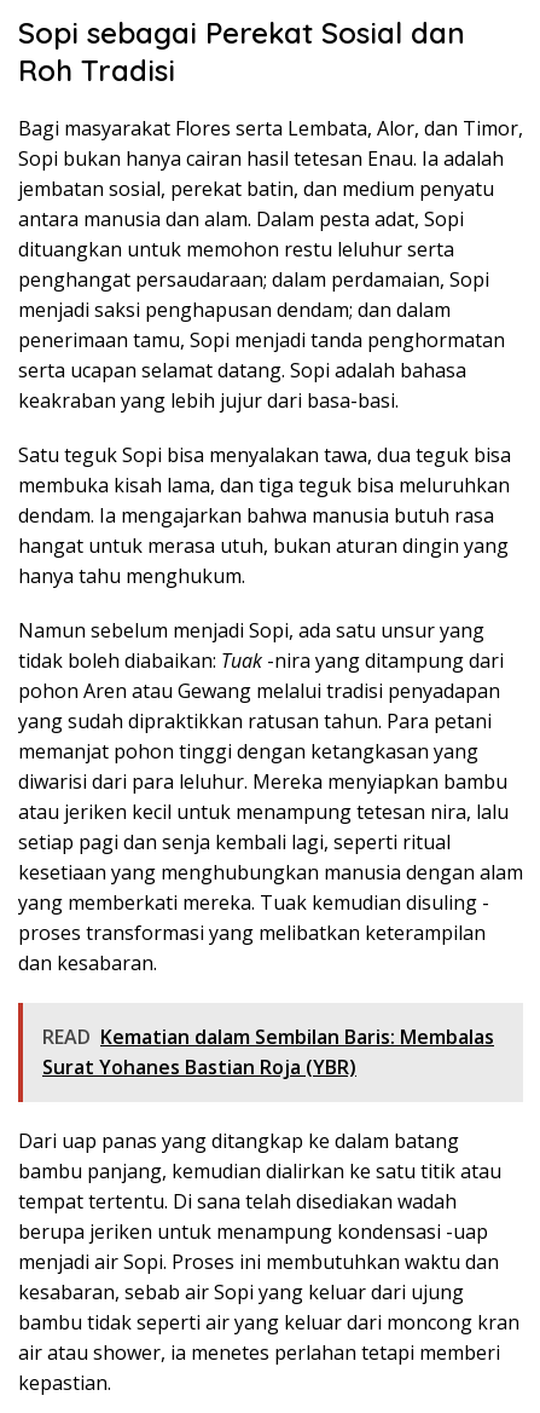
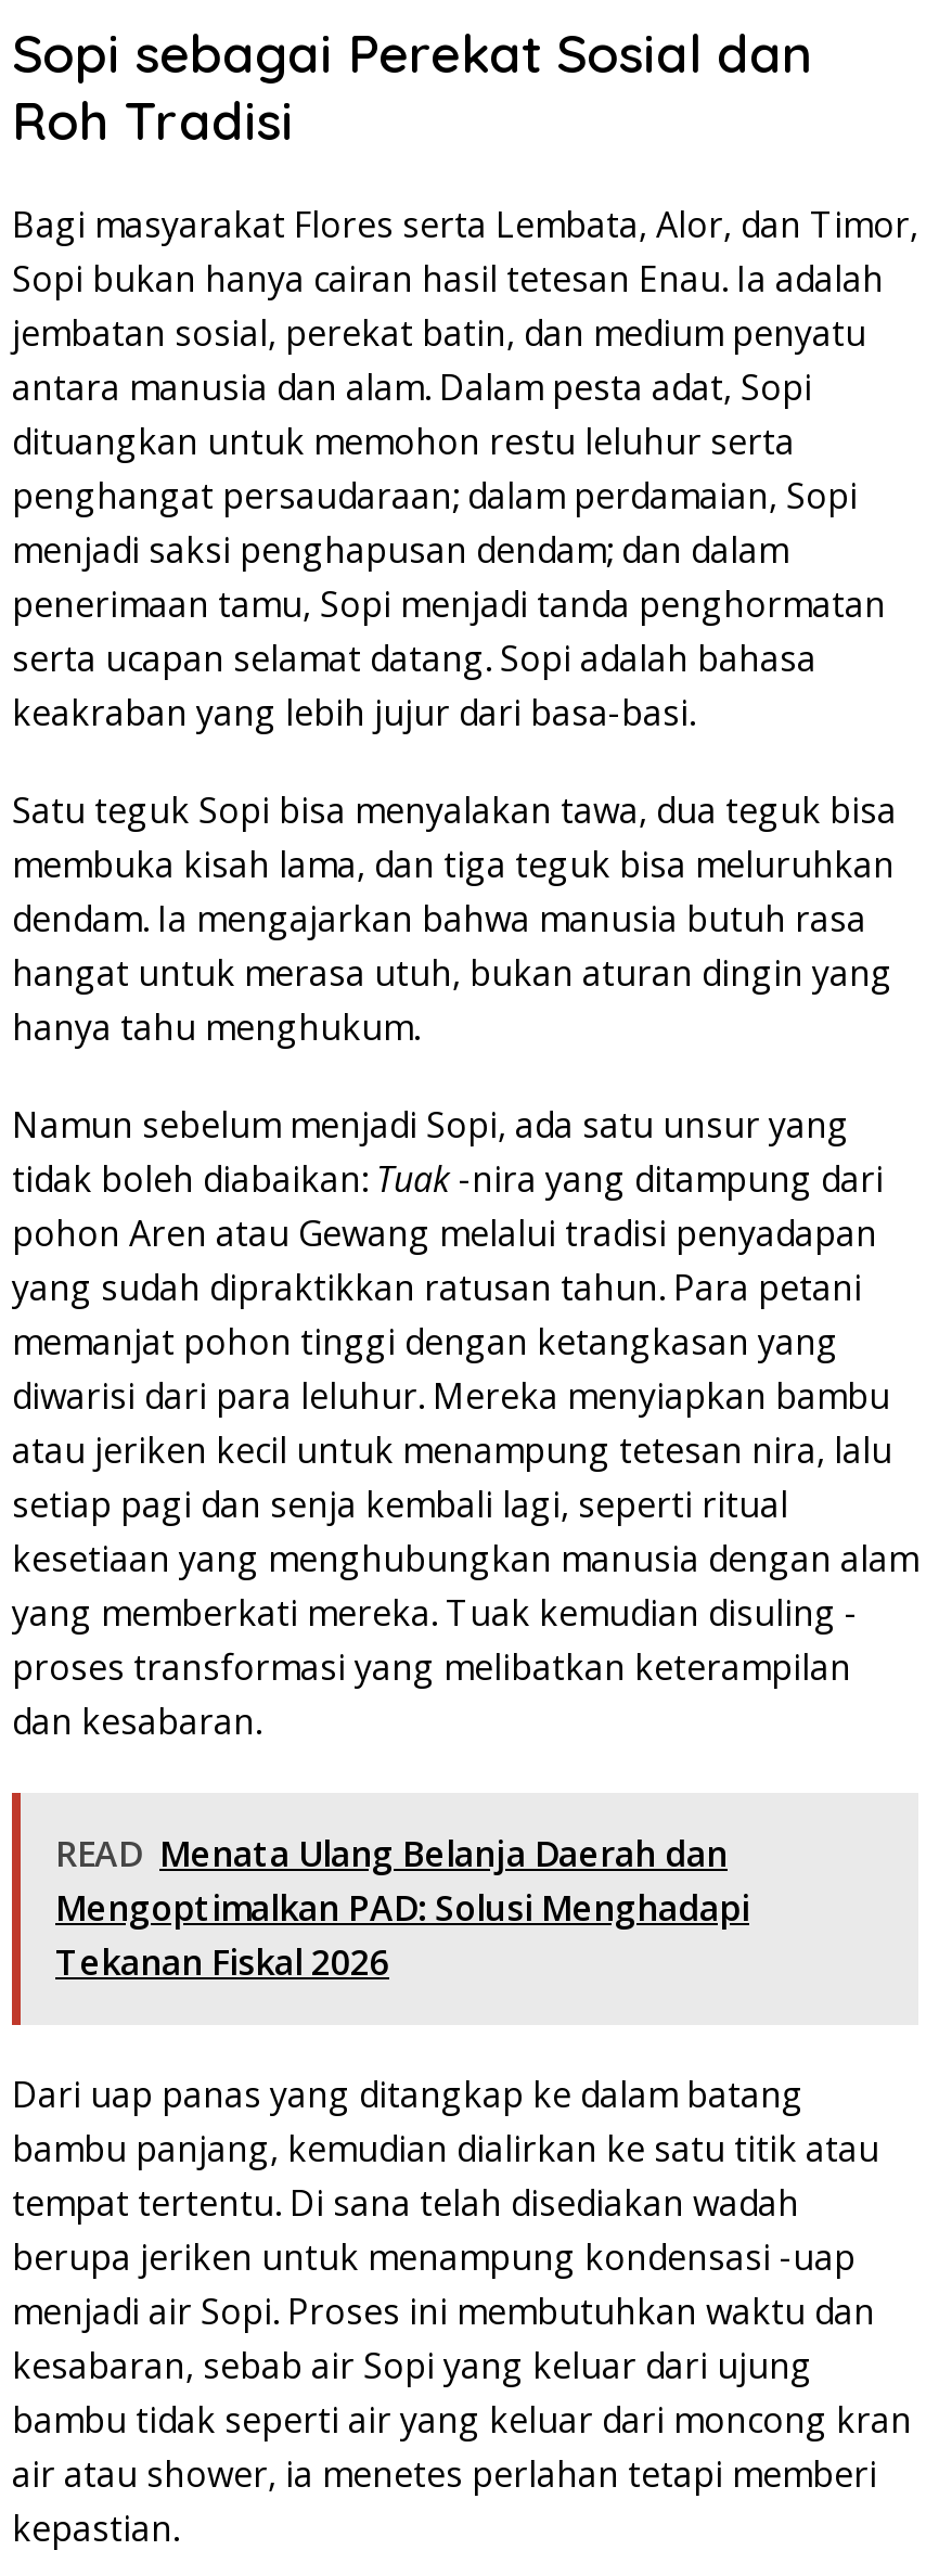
[42,1023,494,1080] READ Kematian dalam Sembilan Baris: Membalas | Surat Yohanes Bastian Roja (YBR) -> [55,1829,749,1985] READ Menata Ulang Belanja Daerah dan | Mengoptimalkan PAD: Solusi Menghadapi | Tekanan Fiskal 2026

